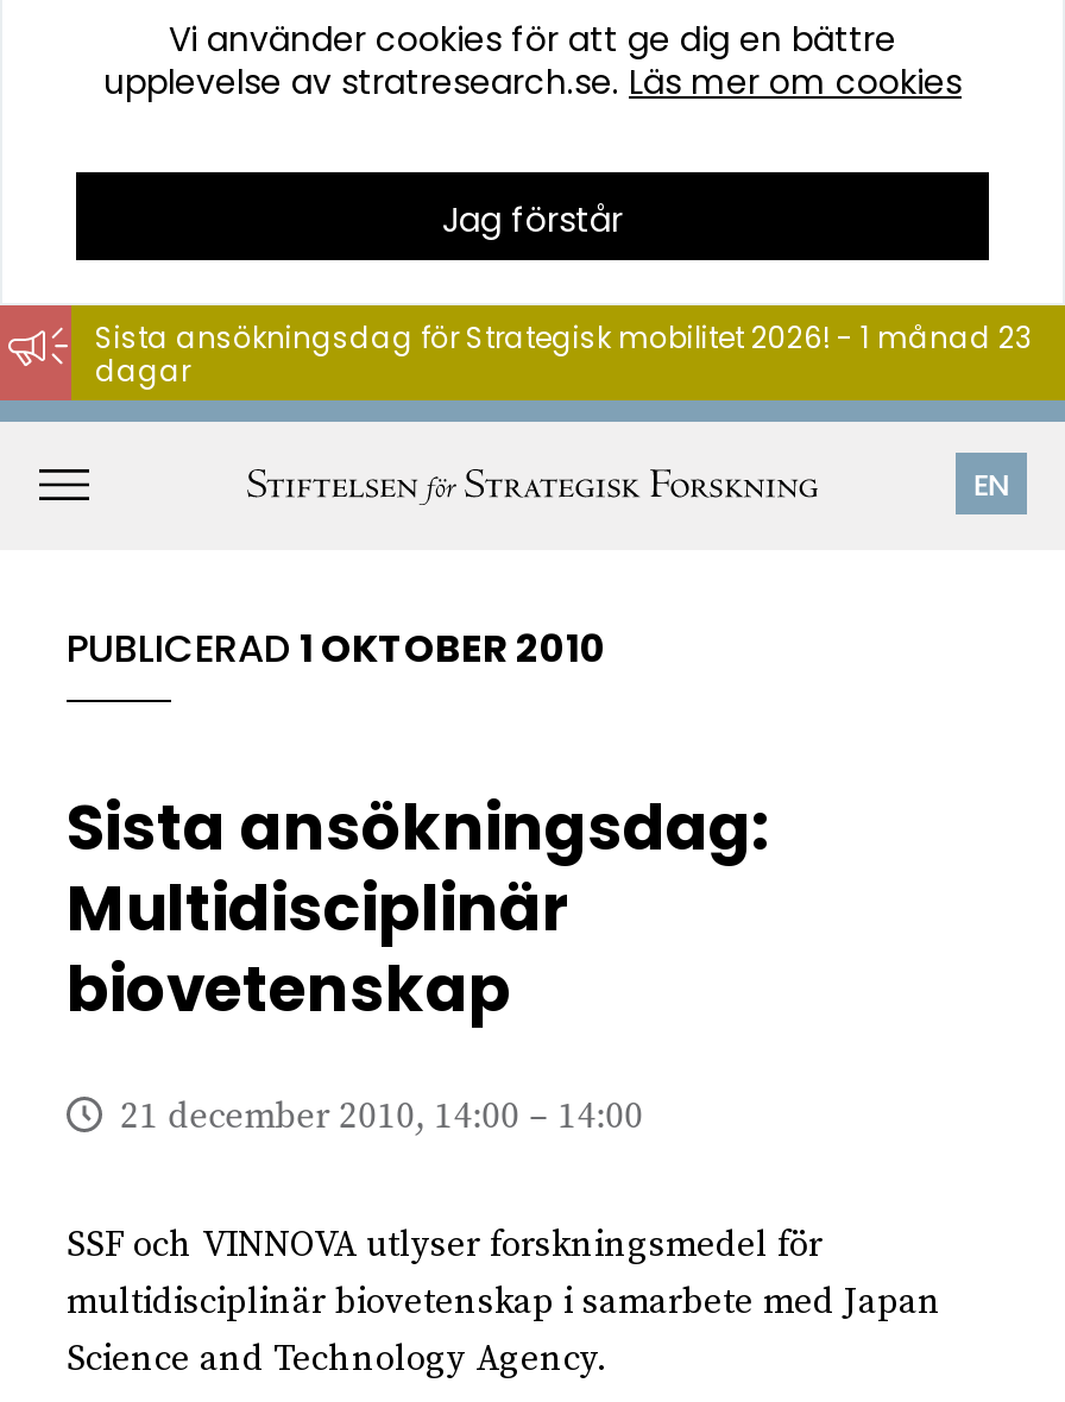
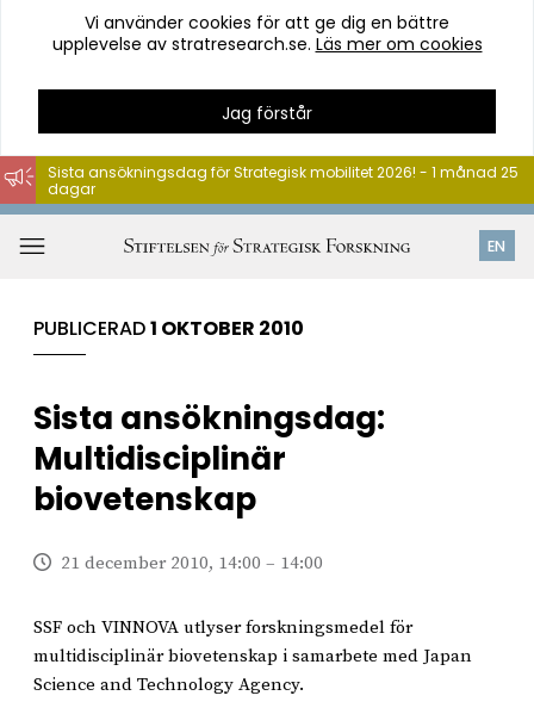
[95,317,1032,358] Sista ansökningsdag för Strategisk mobilitet 2026! - 1 månad 23 -> [48,162,519,182] Sista ansökningsdag för Strategisk mobilitet 2026! - 1 månad 25

